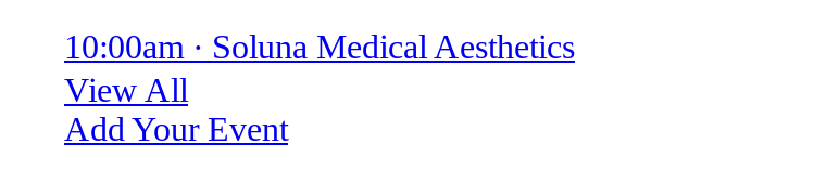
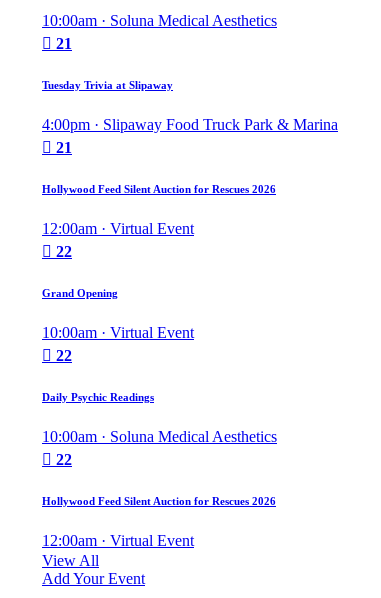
none -> [42,35,338,549] 21 | Tuesday Trivia at Slipaway | 4:00pm · Slipaway Food Truck Park & Marina | 21 | Hollywood Feed Silent Auction for Rescues 2026 | 12:00am · Virtual Event | 22 | Grand Opening | 10:00am · Virtual Event | 22 | Daily Psychic Readings | 10:00am · Soluna Medical Aesthetics | 22 | Hollywood Feed Silent Auction for Rescues 2026 | 12:00am · Virtual Event

